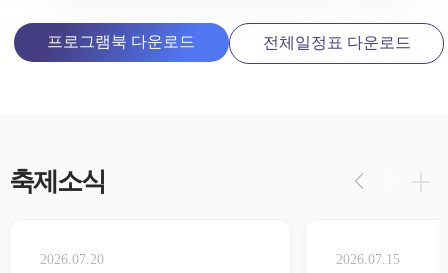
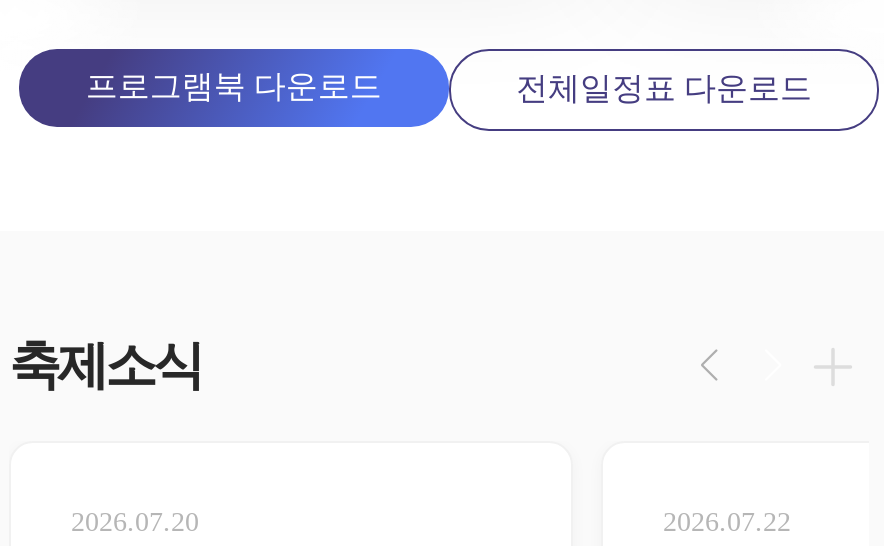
[336,252,400,267] 2026.07.15 -> [663,507,791,537] 2026.07.22

